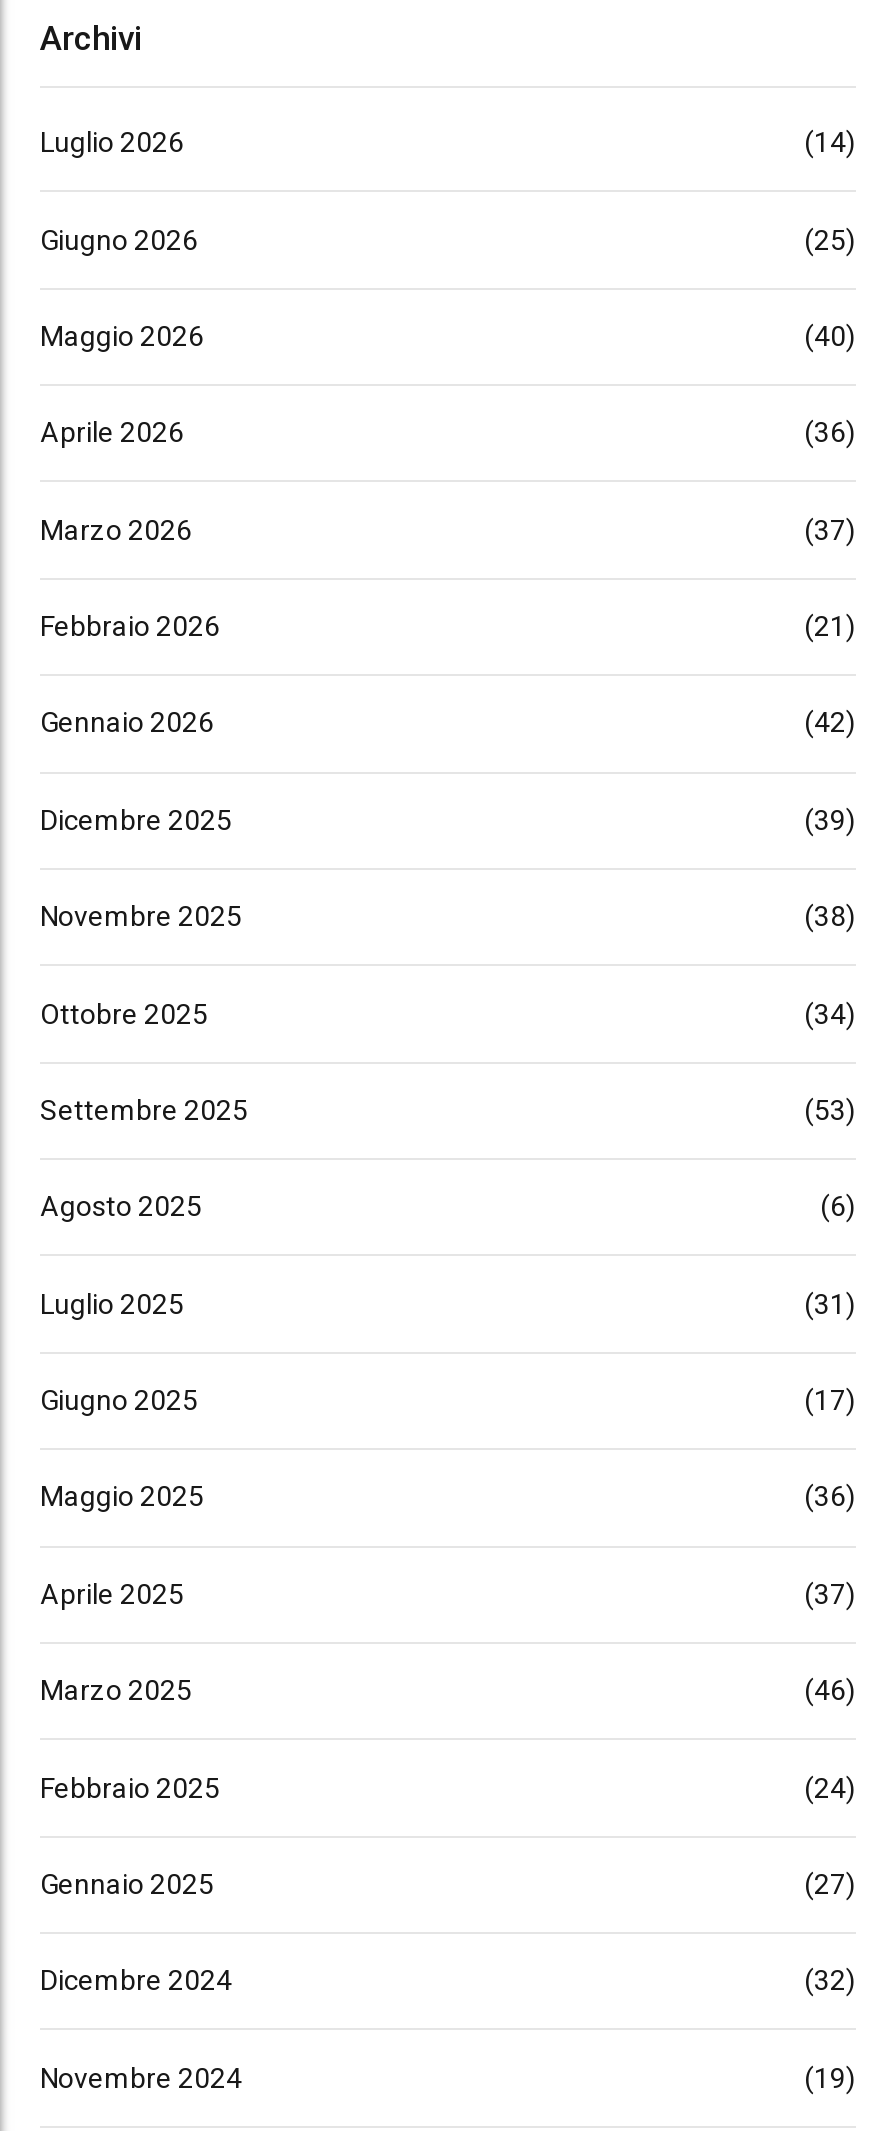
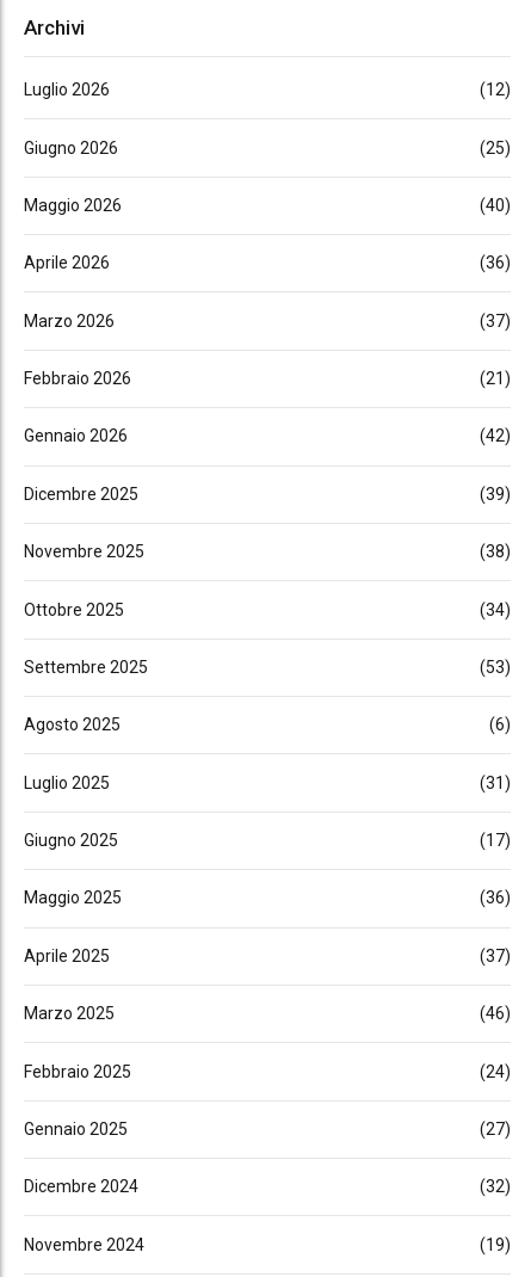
[798,126,856,158] (14) -> [476,80,511,99] (12)

